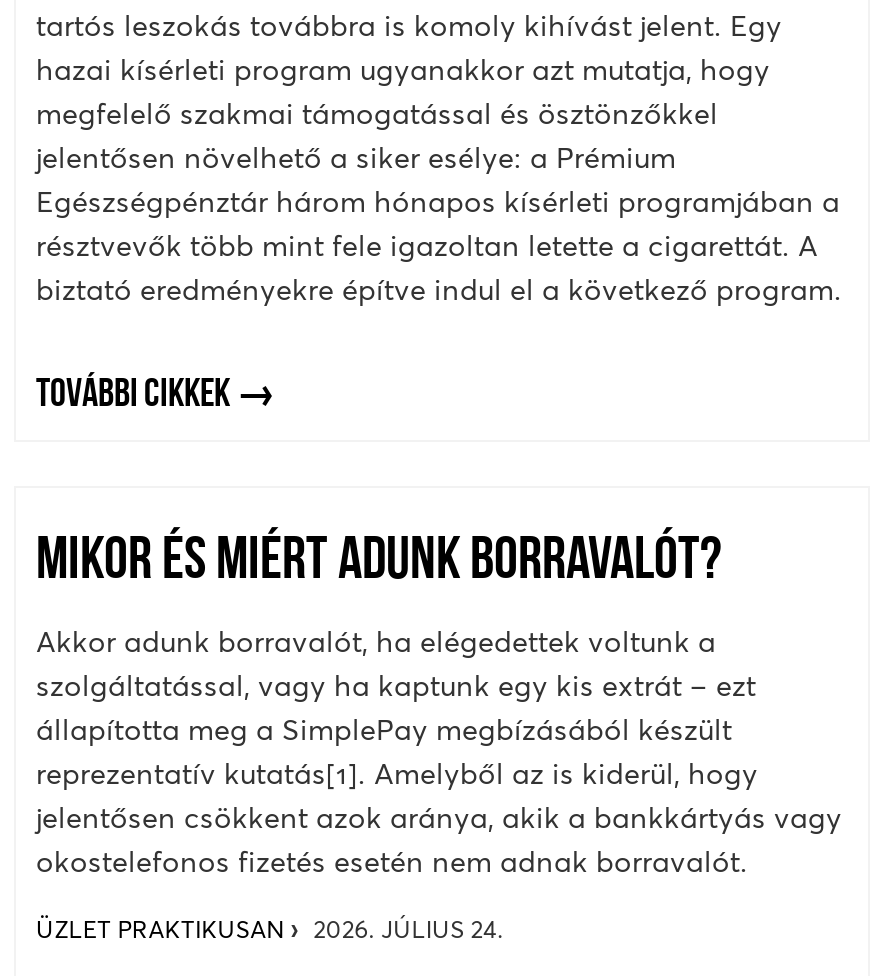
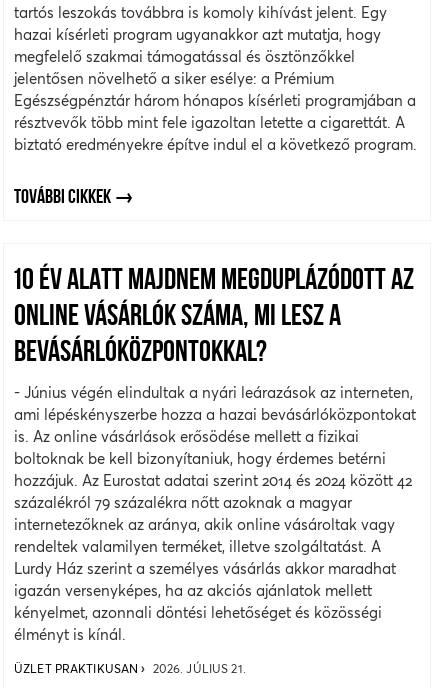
[36,533,722,595] MIKOR ÉS MIÉRT ADUNK BORRAVALÓT? -> [14,266,414,369] 10 ÉV ALATT MAJDNEM MEGDUPLÁZÓDOTT AZ | ONLINE VÁSÁRLÓK SZÁMA, MI LESZ A | BEVÁSÁRLÓKÖZPONTOKKAL?
[36,625,842,879] Akkor adunk borravalót, ha elégedettek voltunk a | szolgáltatással, vagy ha kaptunk egy kis extrát – ezt | állapította meg a SimplePay megbízásából készült | reprezentatív kutatás[1]. Amelyből az is kiderül, hogy | jelentősen csökkent azok aránya, akik a bankkártyás vagy | okostelefonos fizetés esetén nem adnak borravalót. -> [14,384,416,643] - Június végén elindultak a nyári leárazások az interneten, | ami lépéskényszerbe hozza a hazai bevásárlóközpontokat | is. Az online vásárlások erősödése mellett a fizikai | boltoknak be kell bizonyítaniuk, hogy érdemes betérni | hozzájuk. Az Eurostat adatai szerint 2014 és 2024 között 42 | százalékról 79 százalékra nőtt azoknak a magyar | internetezőknek az aránya, akik online vásároltak vagy | rendeltek valamilyen terméket, illetve szolgáltatást. A | Lurdy Ház szerint a személyes vásárlás akkor maradhat | igazán versenyképes, ha az akciós ajánlatok mellett | kényelmet, azonnali döntési lehetőséget és közösségi | élményt is kínál.
[36,913,504,943] ÜZLET PRAKTIKUSAN 2026. JÚLIUS 24. -> [14,661,246,676] ÜZLET PRAKTIKUSAN 2026. JÚLIUS 21.

